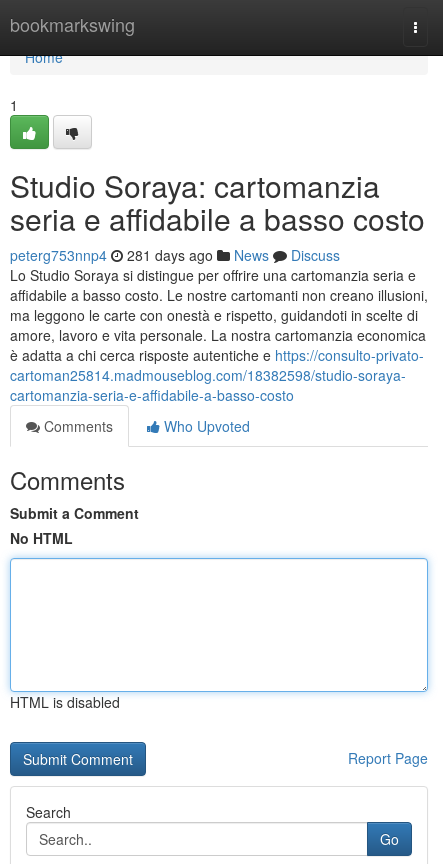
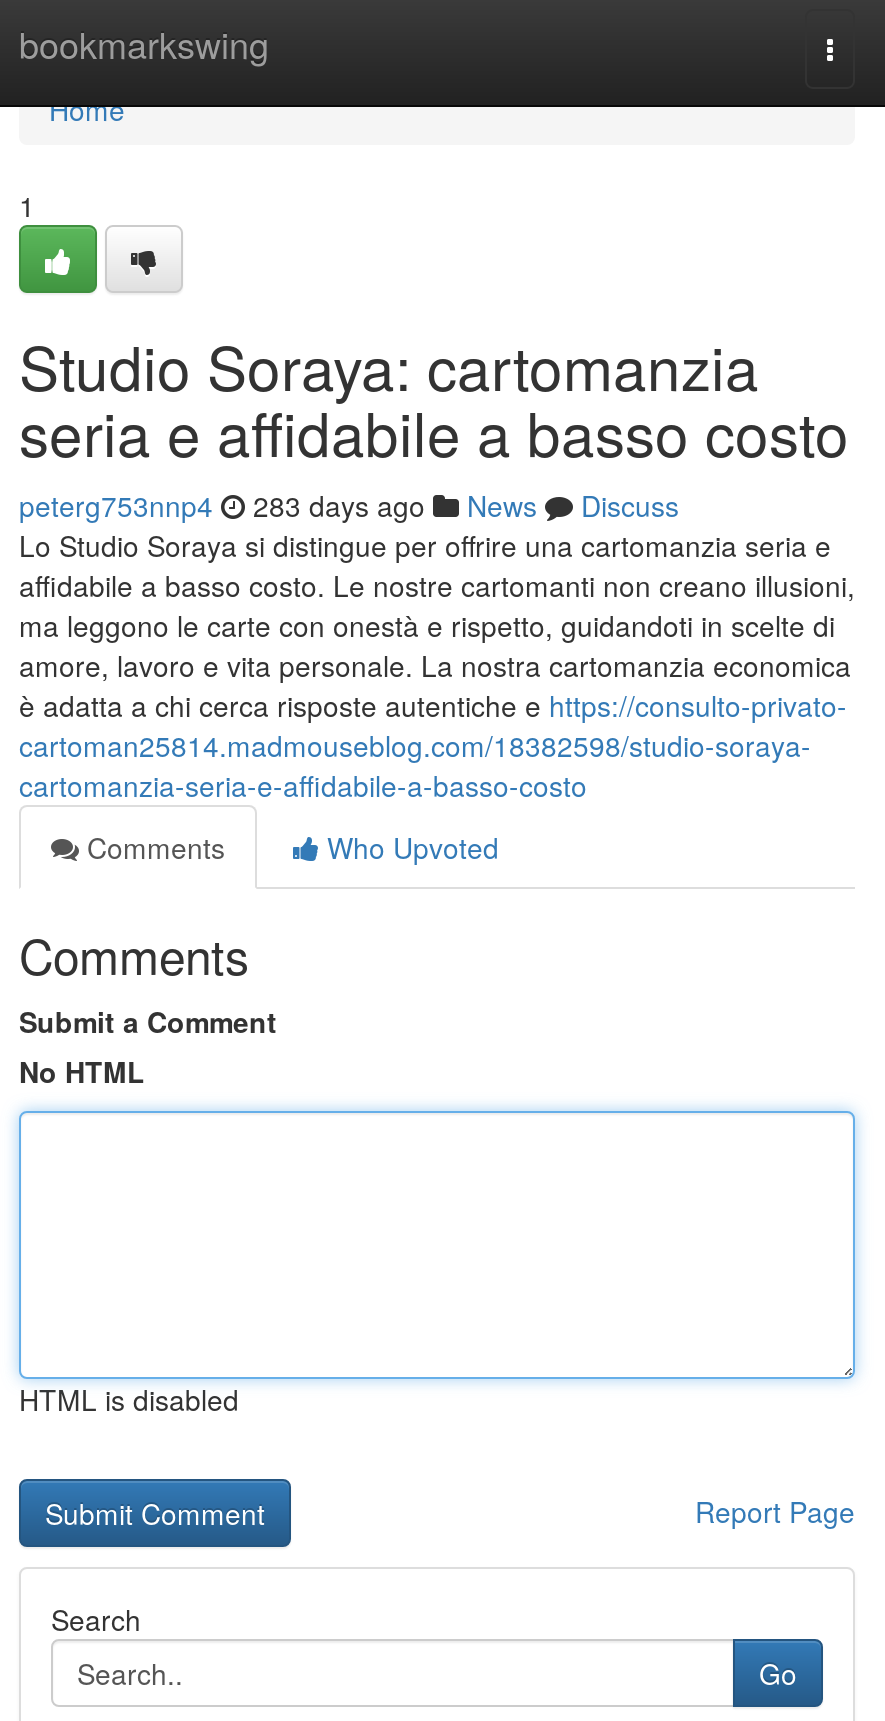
[10,245,340,265] peterg753nnp4 281 days ago News Discuss -> [19,485,679,525] peterg753nnp4 283 days ago News Discuss

